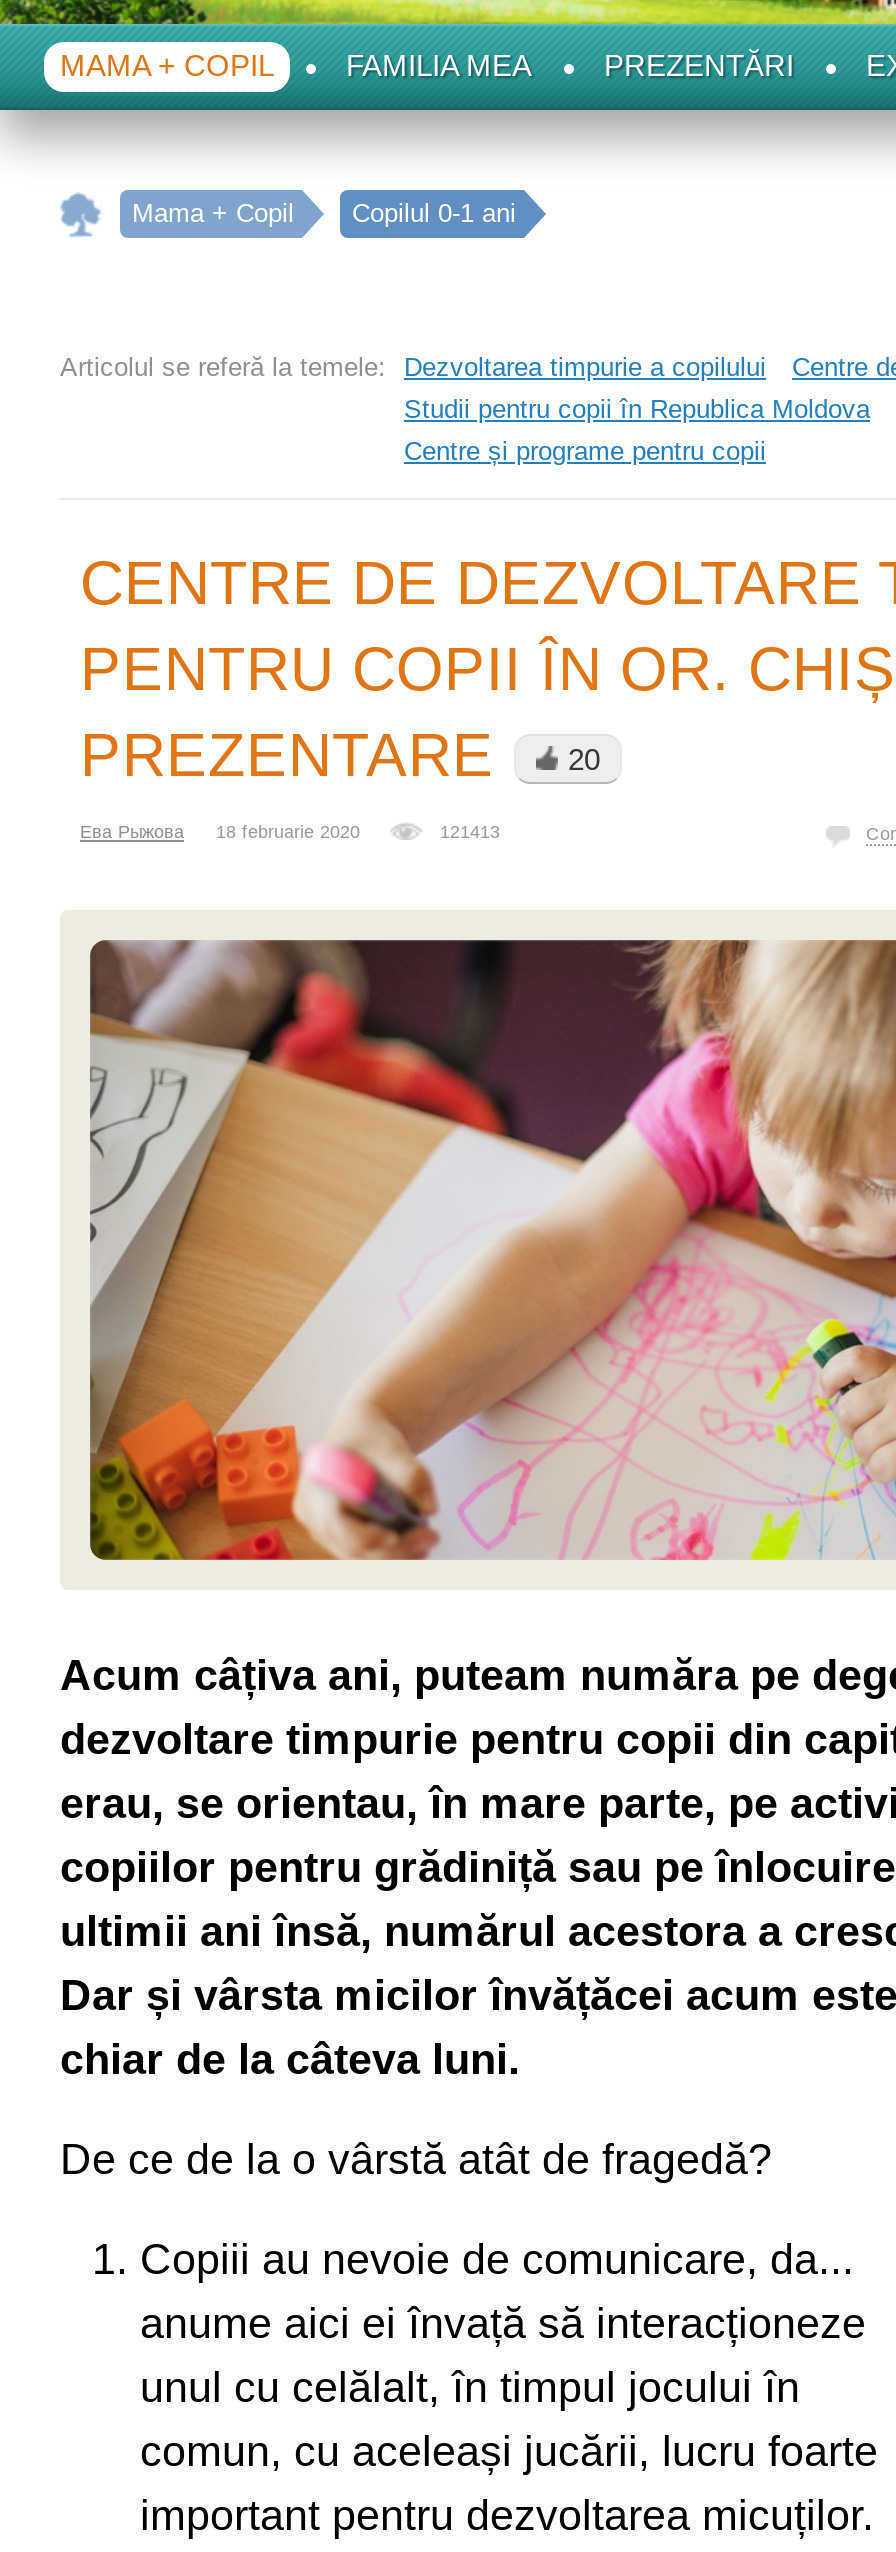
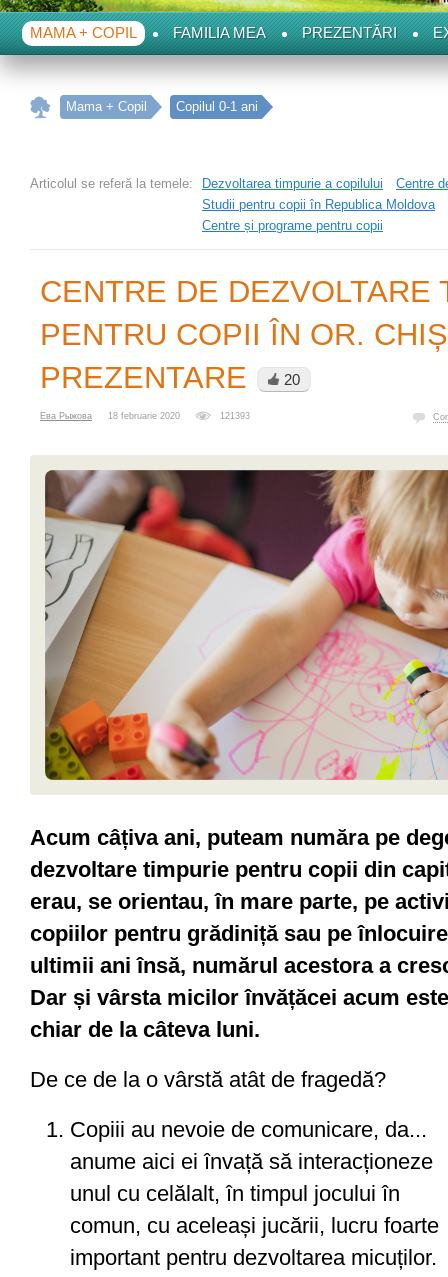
[434,822,500,842] 121413 -> [217,411,250,421] 121393

